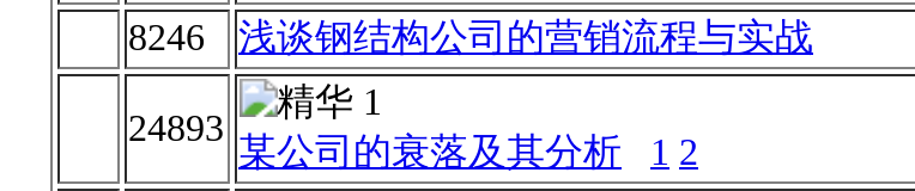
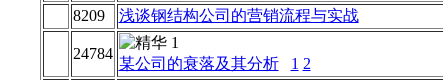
[128,17,813,57] 8246 浅谈钢结构公司的营销流程与实战 -> [72,7,358,24] 8209 浅谈钢结构公司的营销流程与实战
[128,107,224,148] 24893 -> [72,45,112,62] 24784

